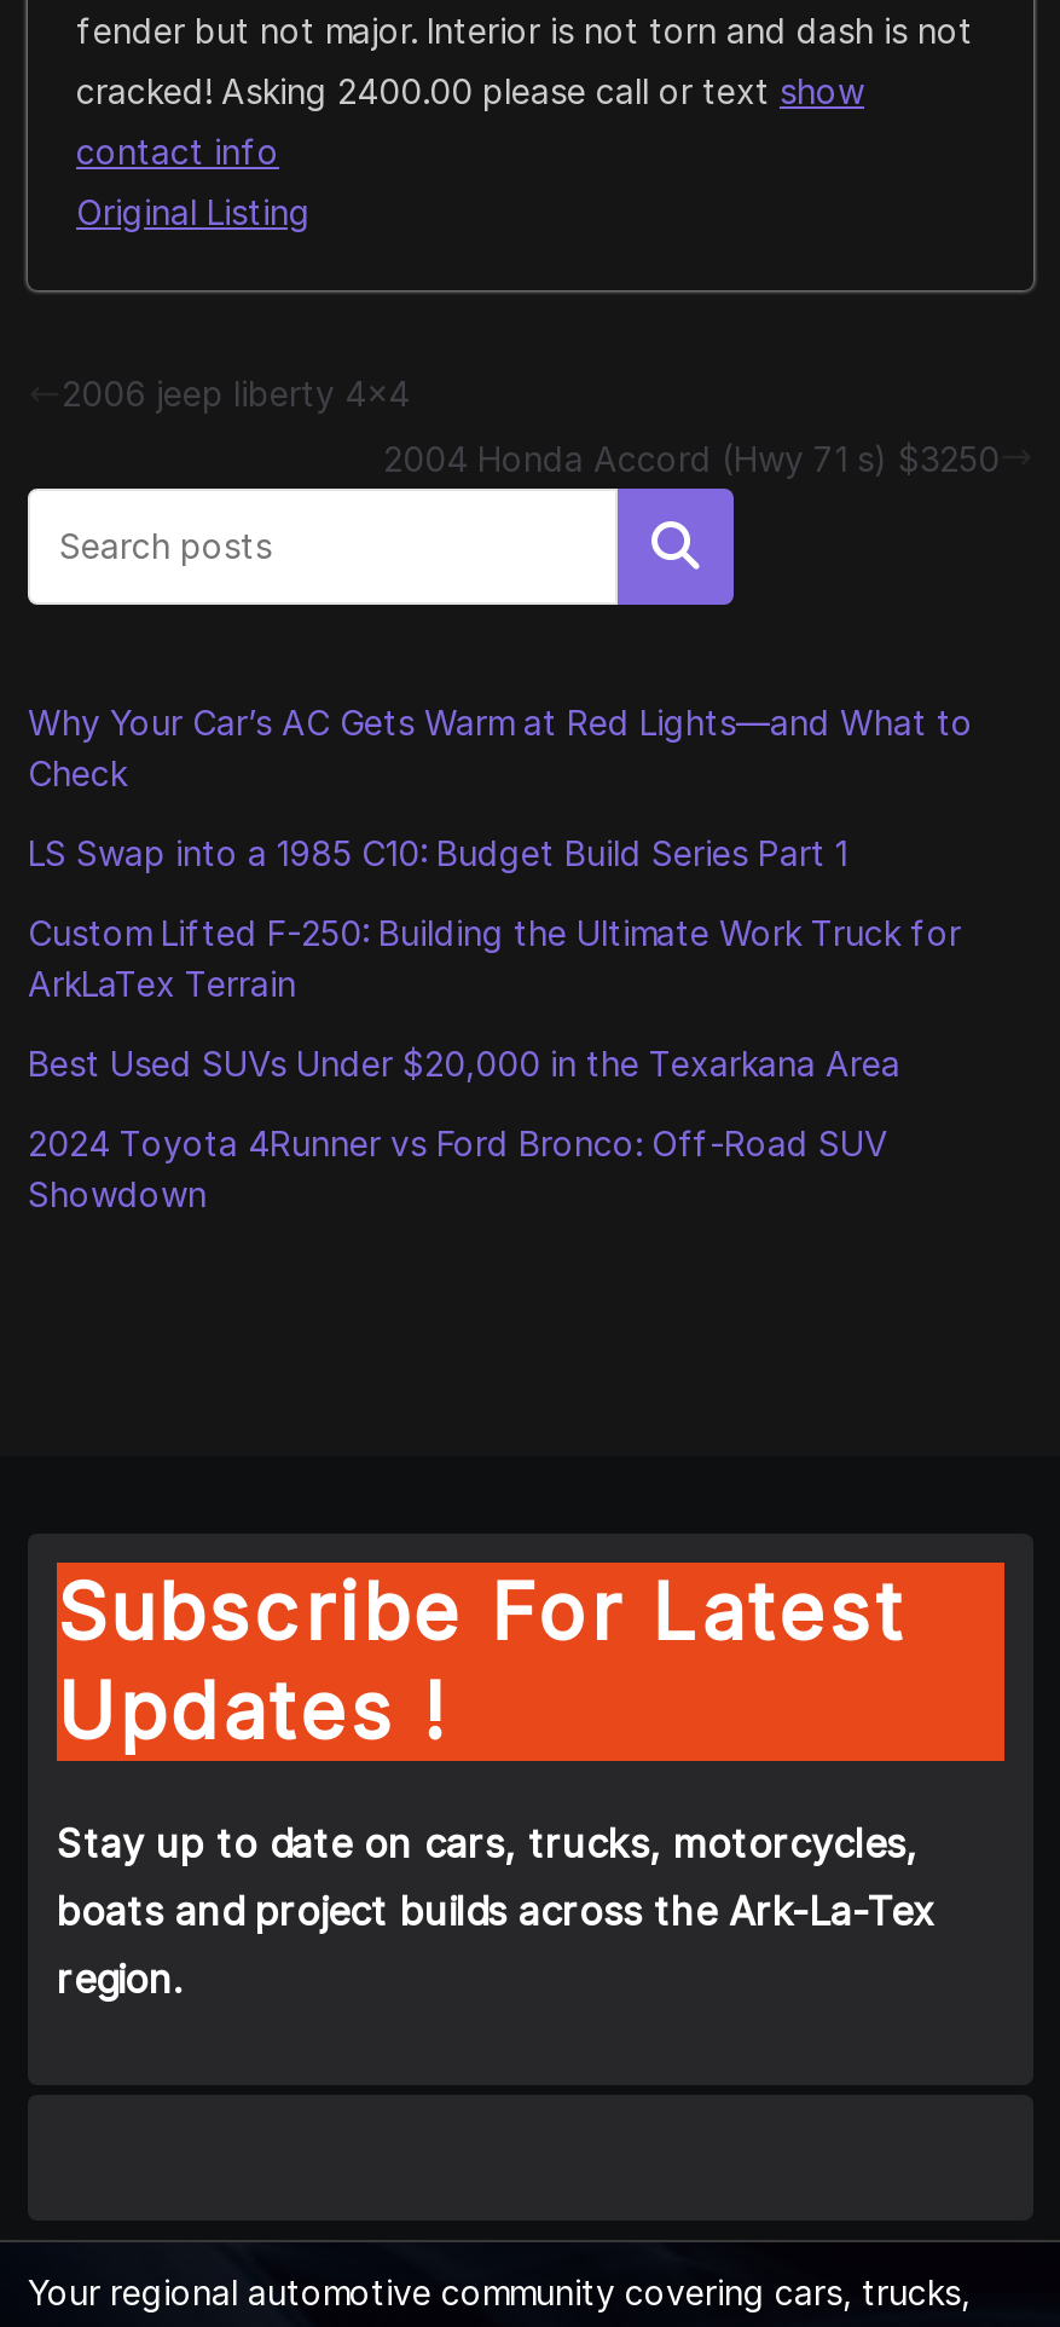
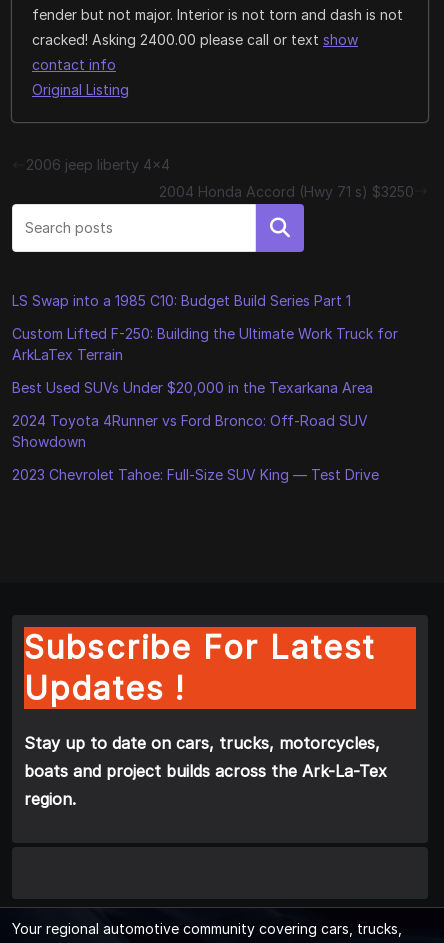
[28,701,973,793] Why Your Car’s AC Gets Warm at Red Lights—and What to | Check -> none
moved [28,832,961,1214] -> [12,292,398,450]: LS Swap into a 1985 C10: Budget Build Series Part 1 | Custom Lifted F-250: Building the Ultimate Work Truck for | ArkLaTex Terrain | Best Used SUVs Under $20,000 in the Texarkana Area | 2024 Toyota 4Runner vs Ford Bronco: Off-Road SUV | Showdown
none -> [12,466,379,483] 2023 Chevrolet Tahoe: Full-Size SUV King — Test Drive

